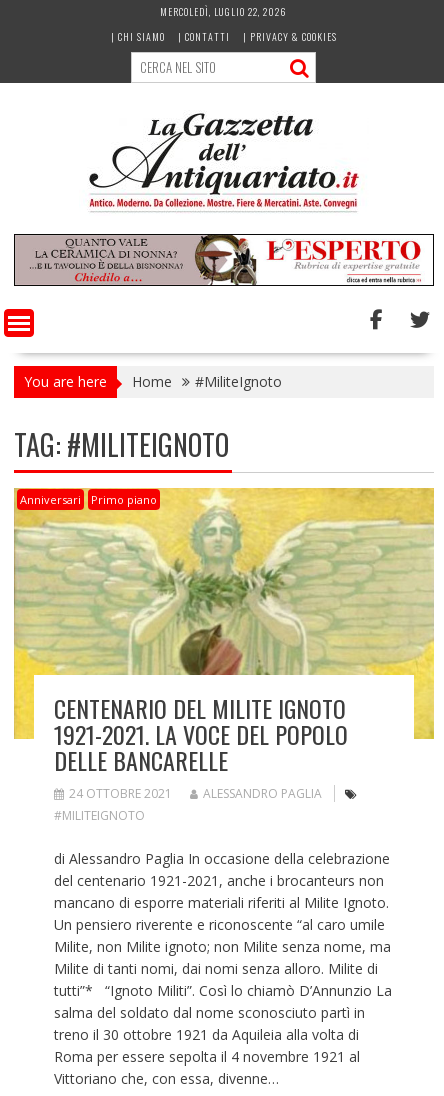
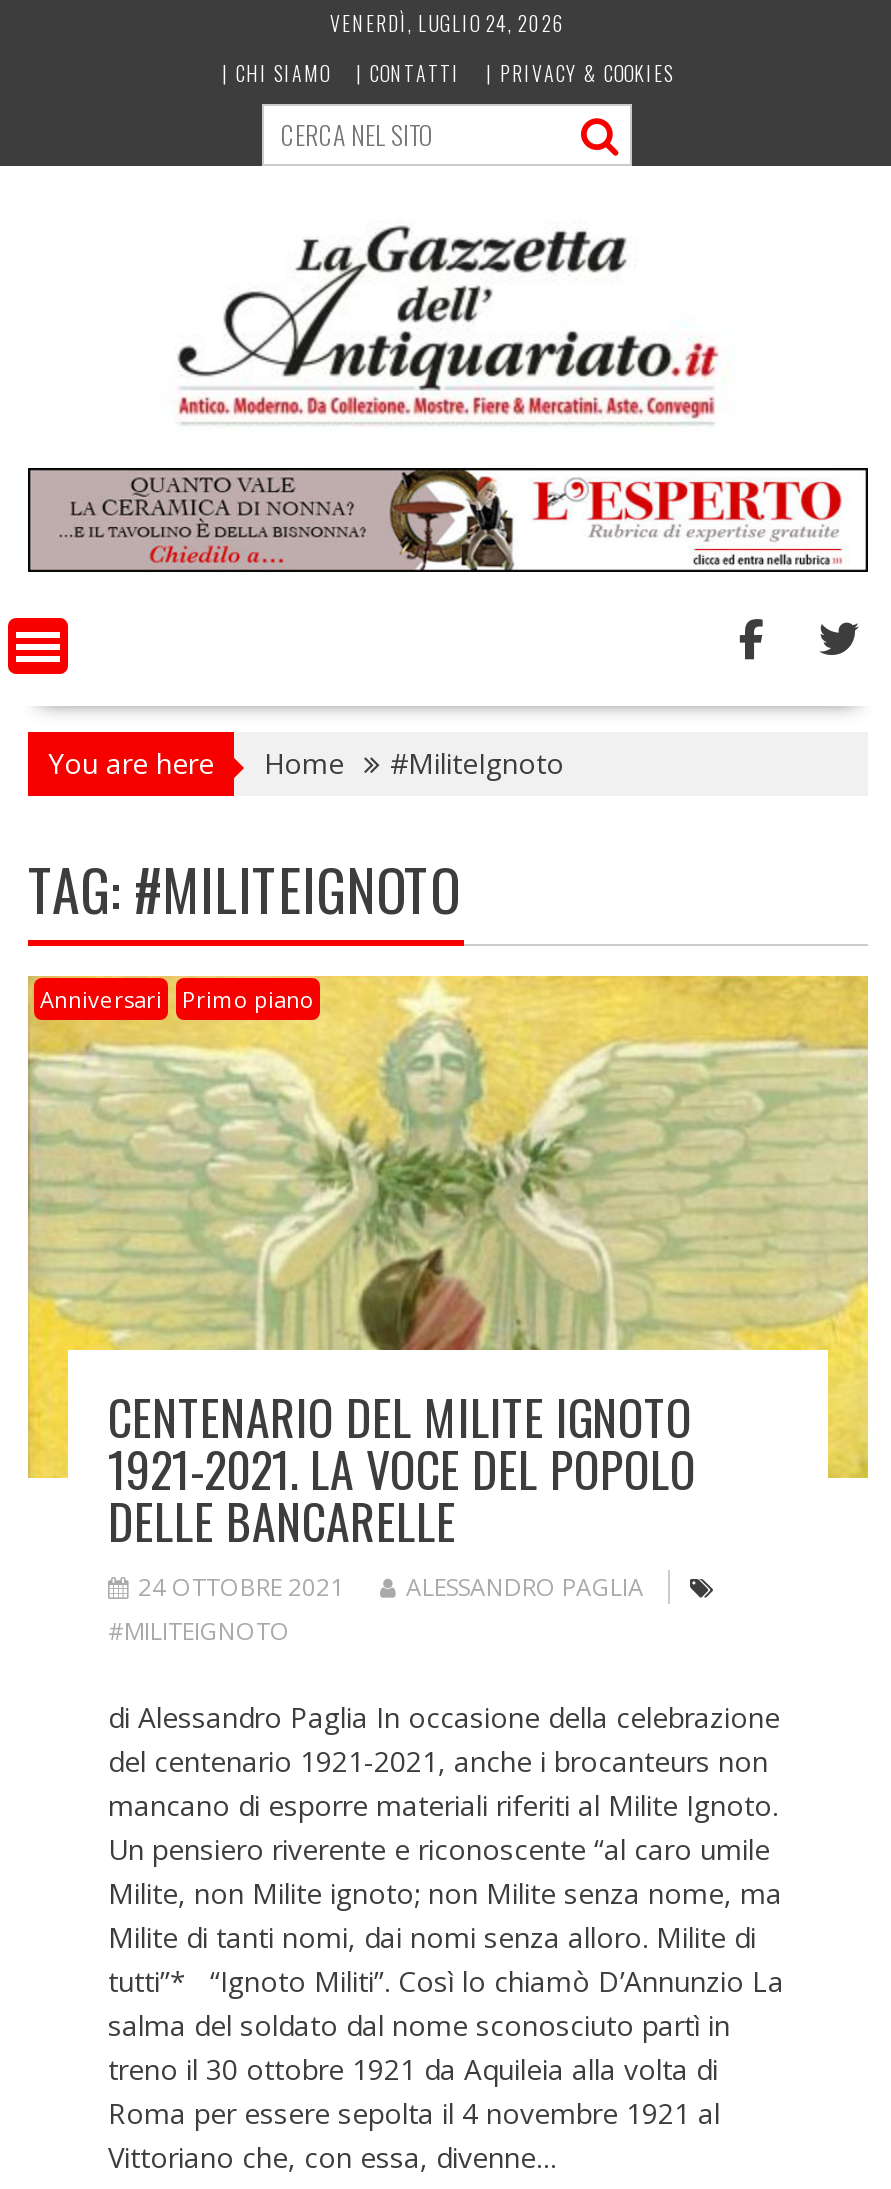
[160,4,287,19] MERCOLEDÌ, LUGLIO 22, 2026 -> [330,8,566,38] VENERDÌ, LUGLIO 24, 2026

